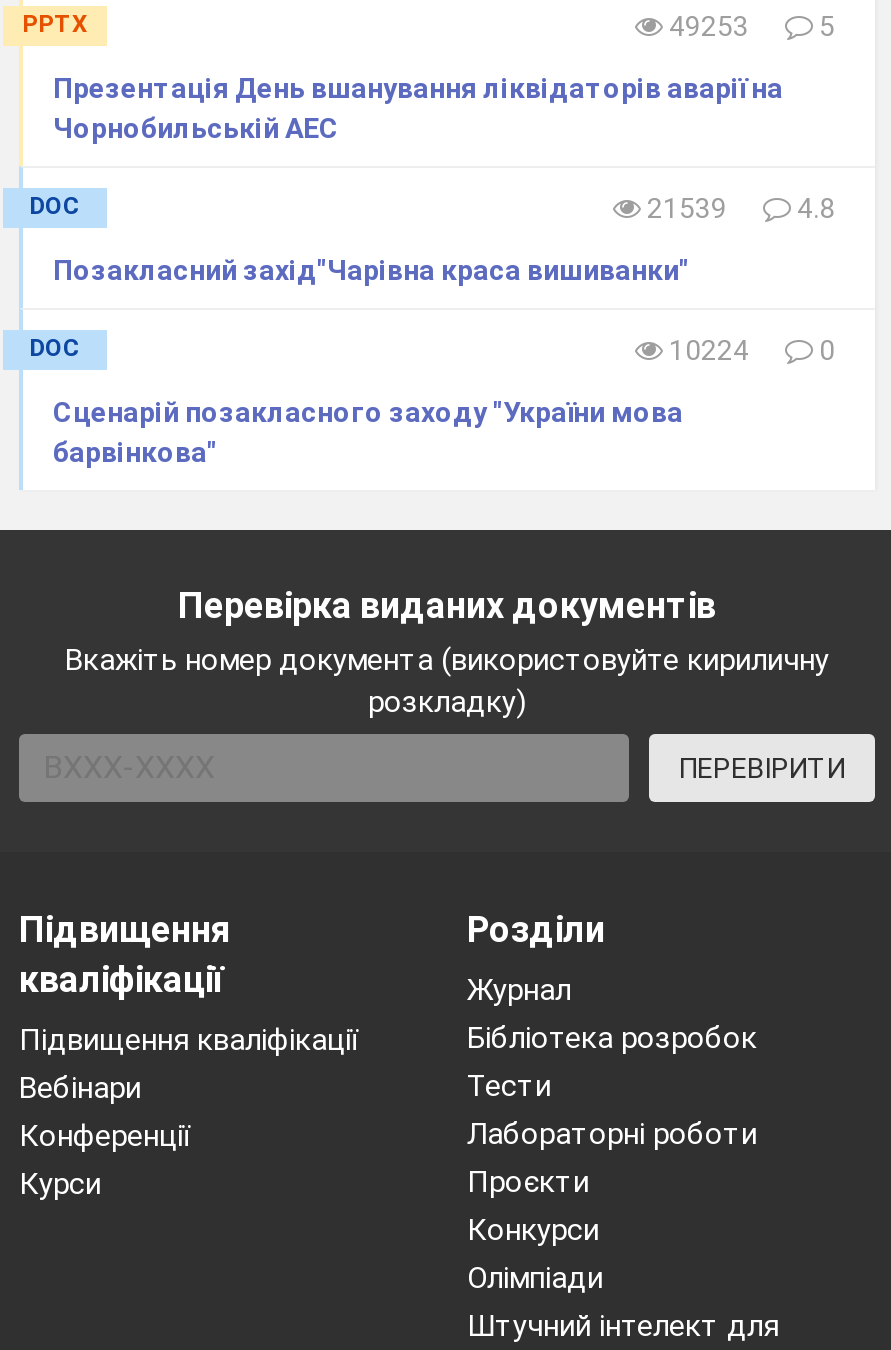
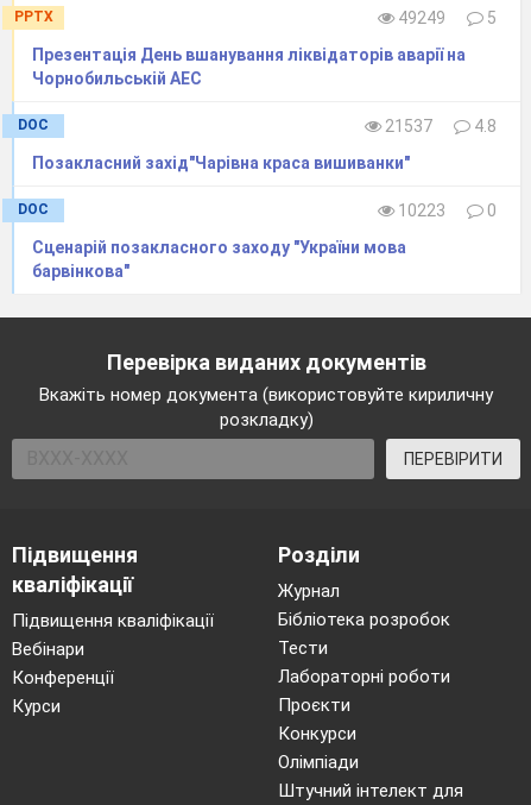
[663,9,835,41] 49253 5 -> [394,8,497,27] 49249 5
[641,191,835,223] 21539 4.8 -> [381,116,497,135] 21537 4.8
[663,333,835,365] 10224 0 -> [394,200,497,220] 10223 0

